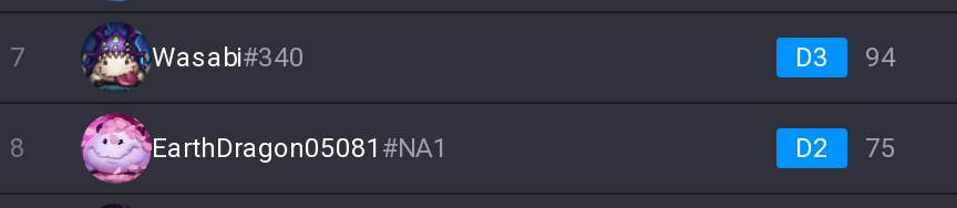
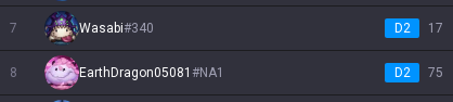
[795,42,896,73] D3 | 94 -> [394,21,443,36] D2 | 17

